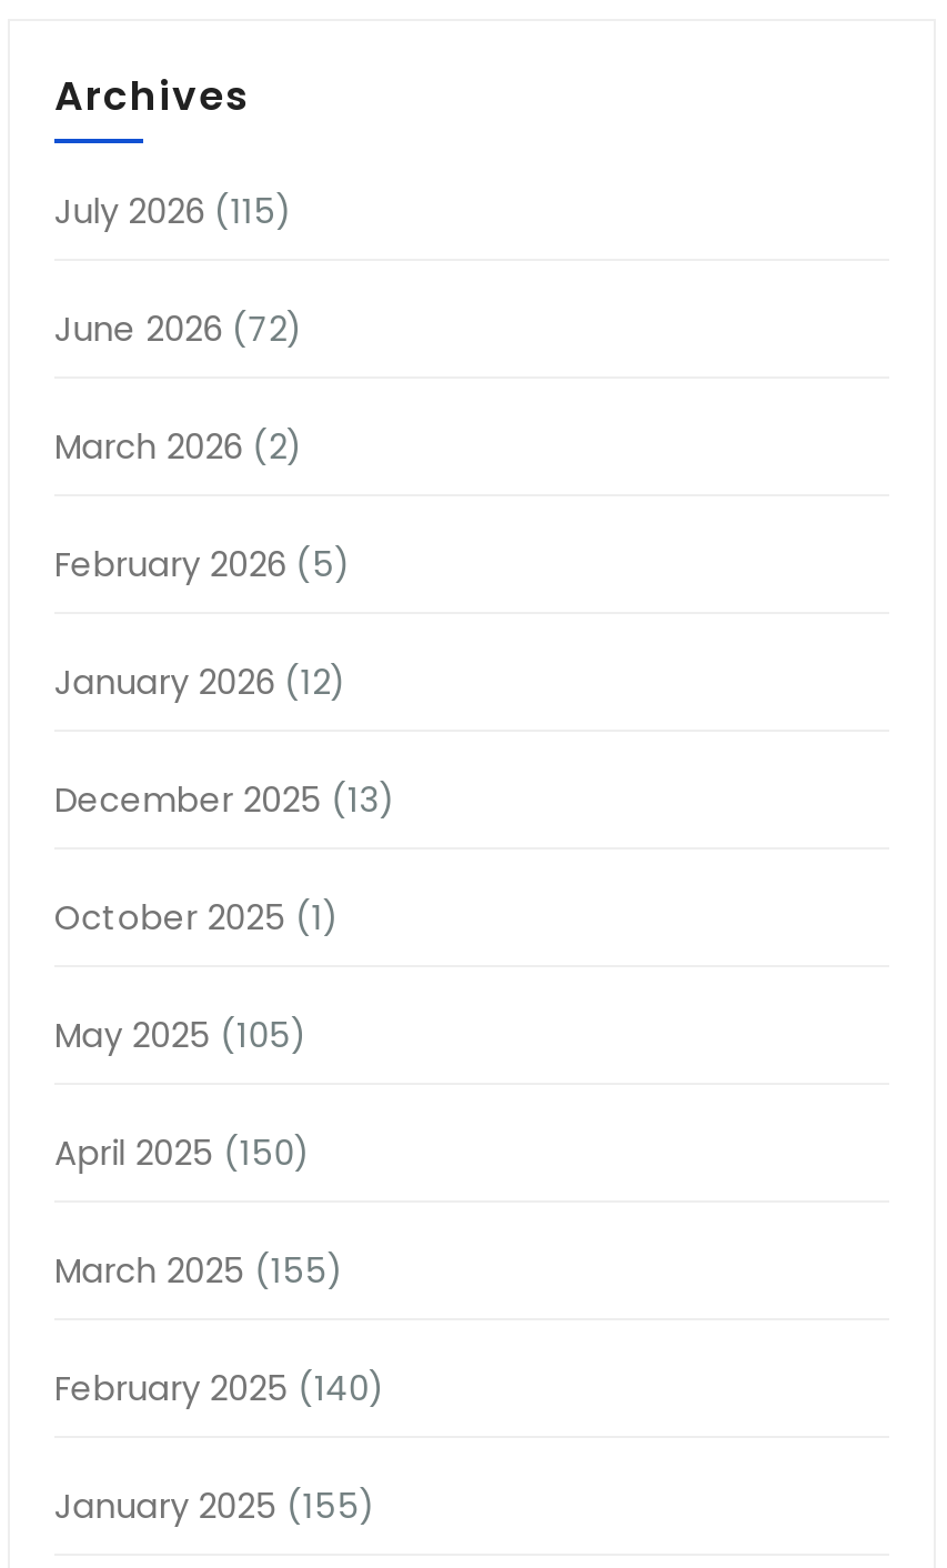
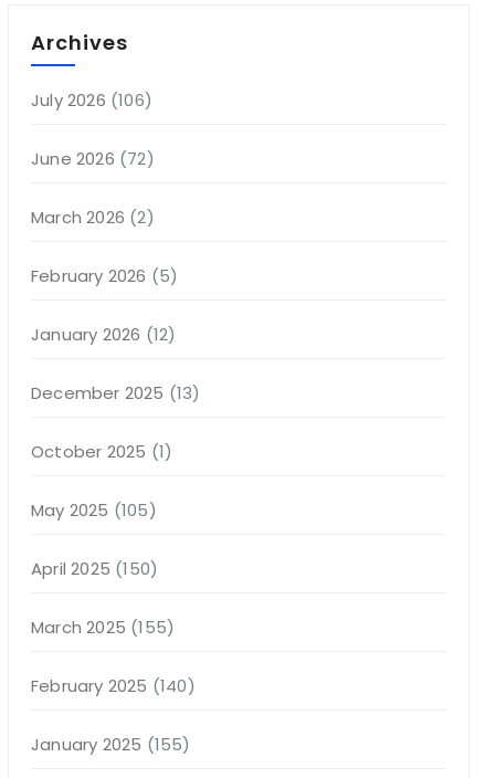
[54,188,292,234] July 2026 (115) -> [31,88,152,112] July 2026 (106)

